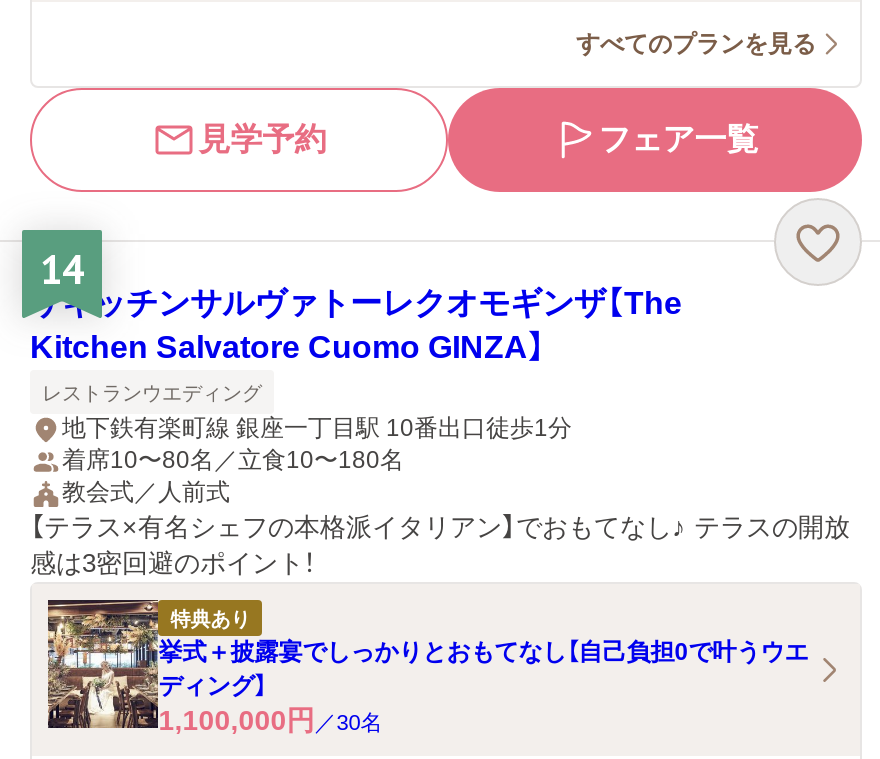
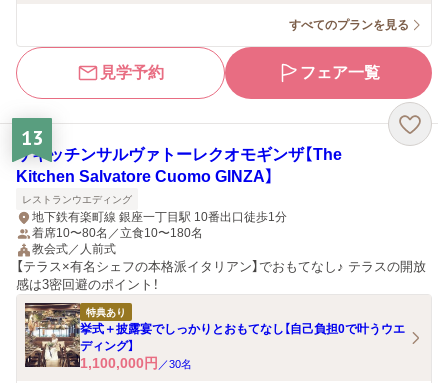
[40,244,84,296] 14 -> [21,125,43,151] 13

